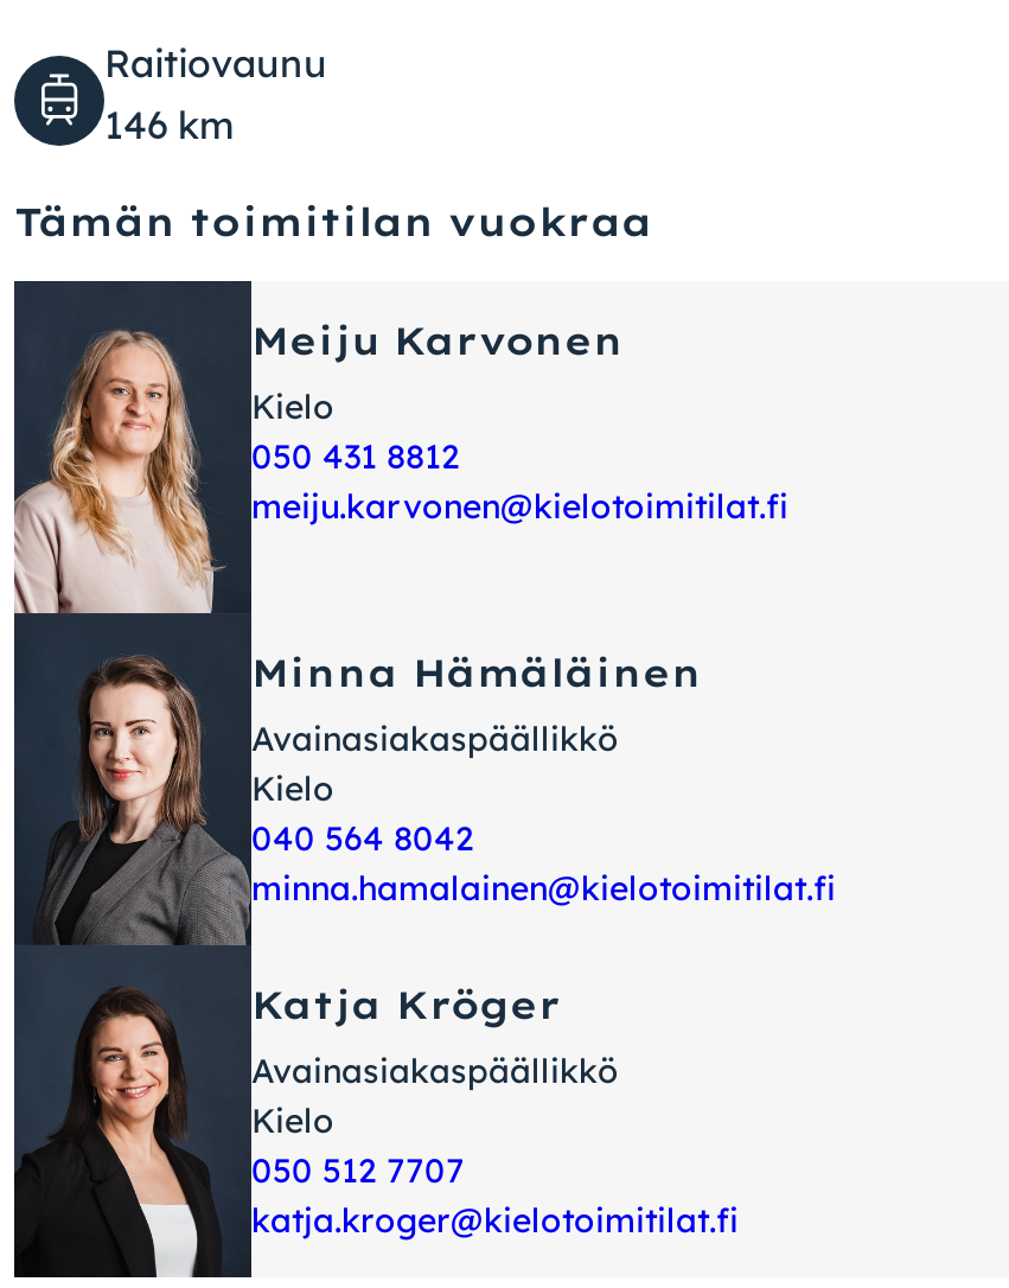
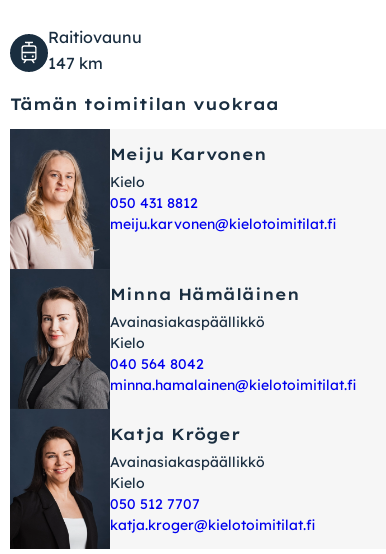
[104,100,235,147] 146 km -> [48,53,103,73] 147 km

